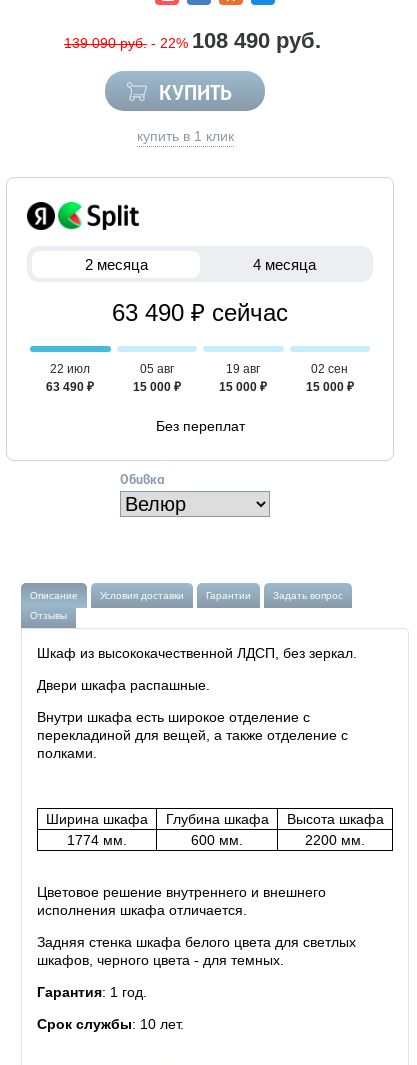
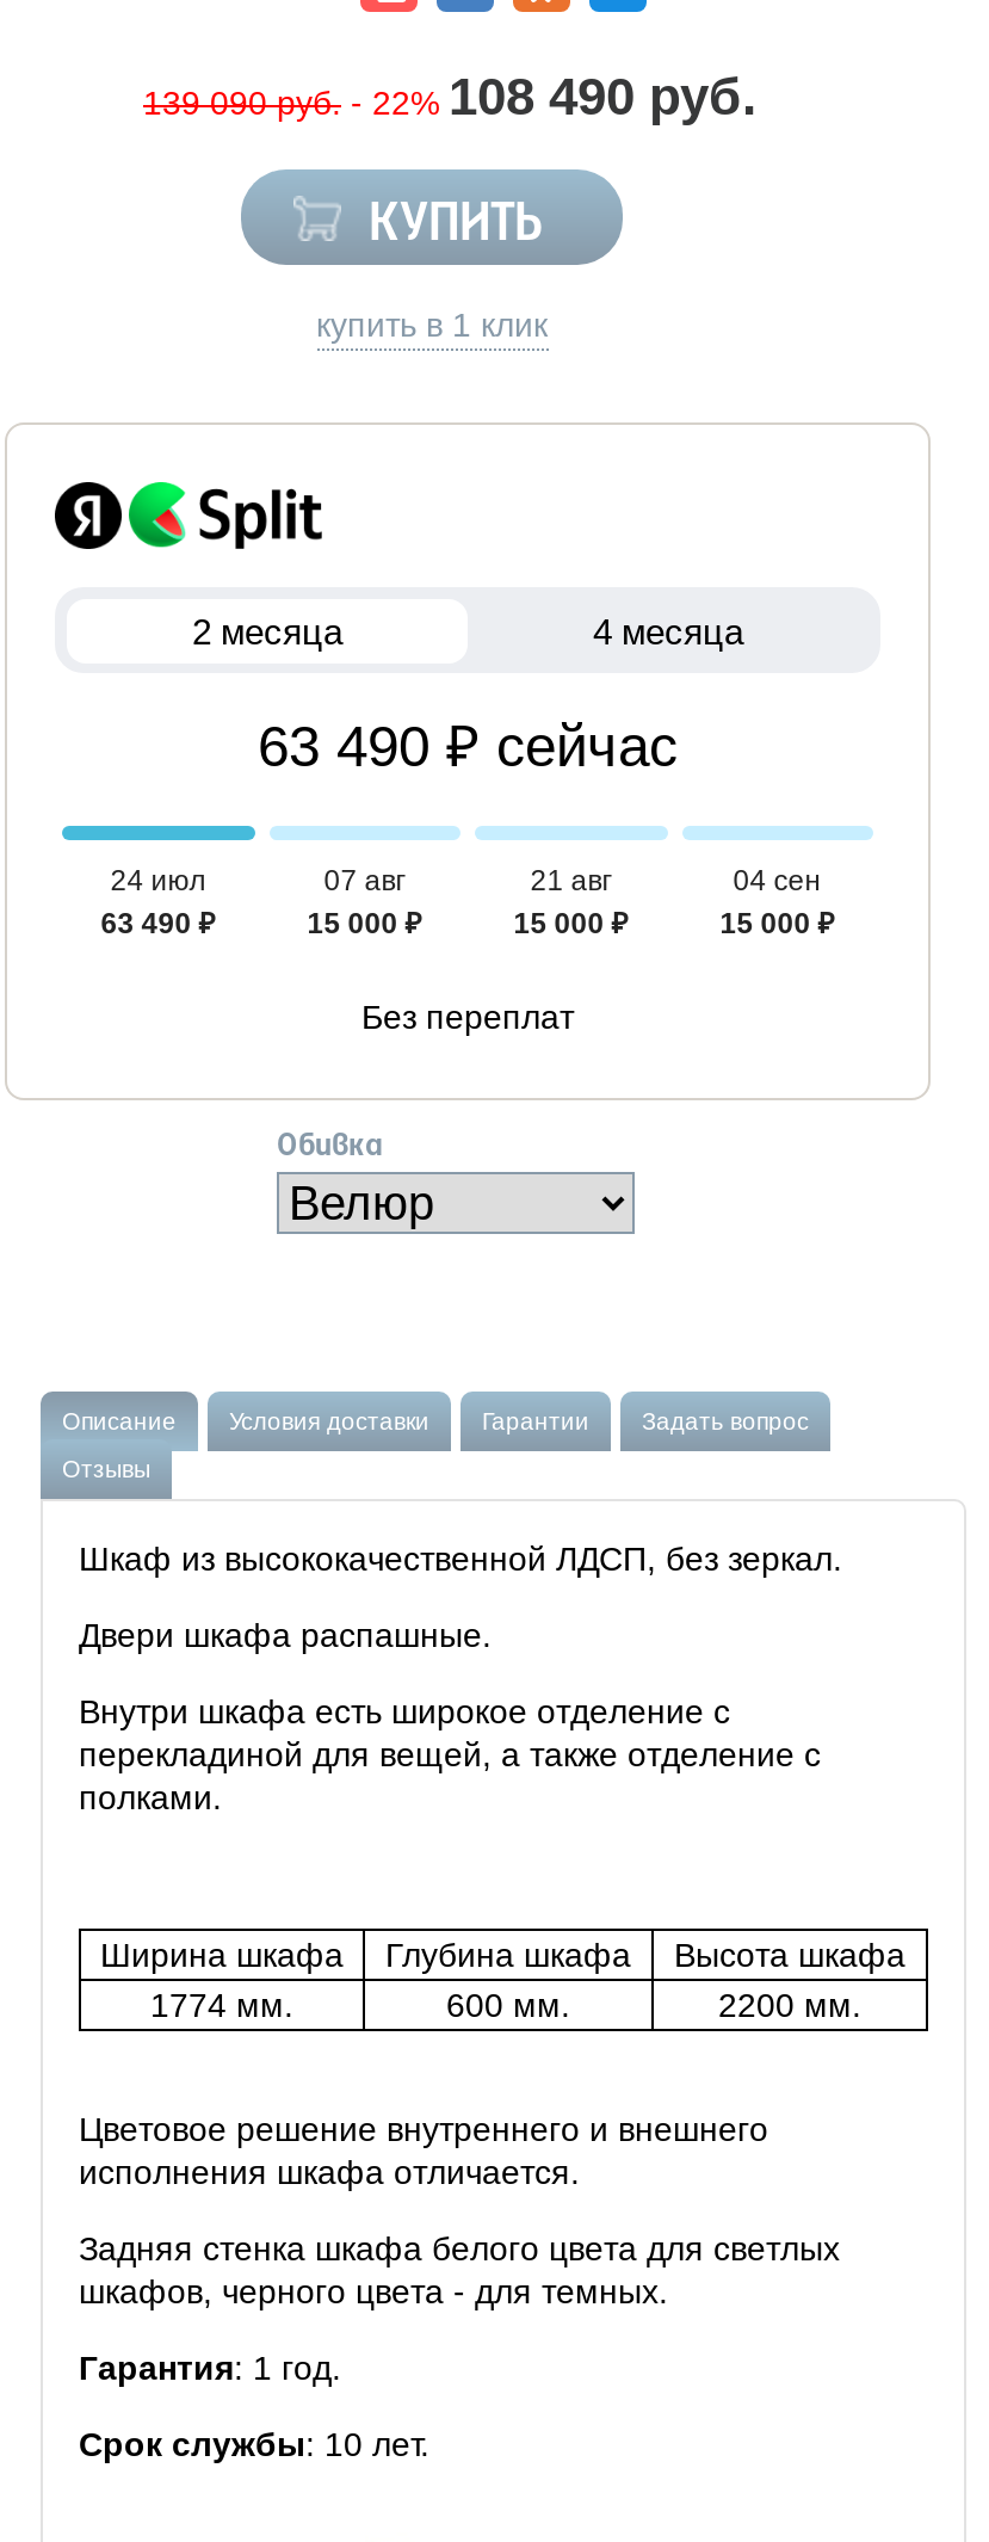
[50,362,90,376] 22 июл -> [110,865,206,898] 24 июл
[140,362,174,376] 05 авг -> [324,865,405,898] 07 авг
[226,362,260,376] 19 авг -> [530,865,611,898] 21 авг
[311,362,348,376] 02 сен -> [733,865,821,898] 04 сен

